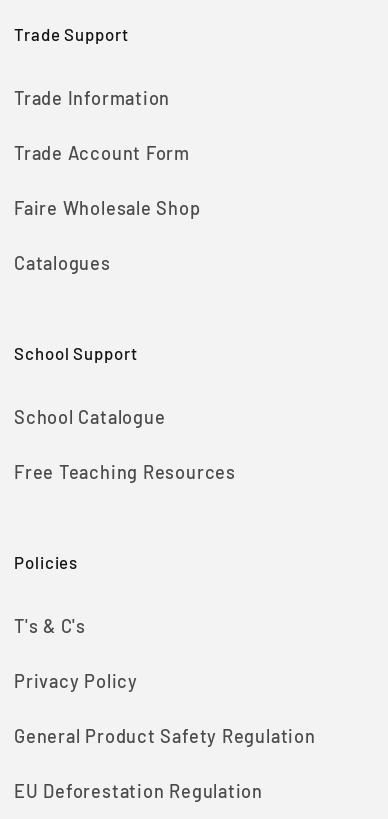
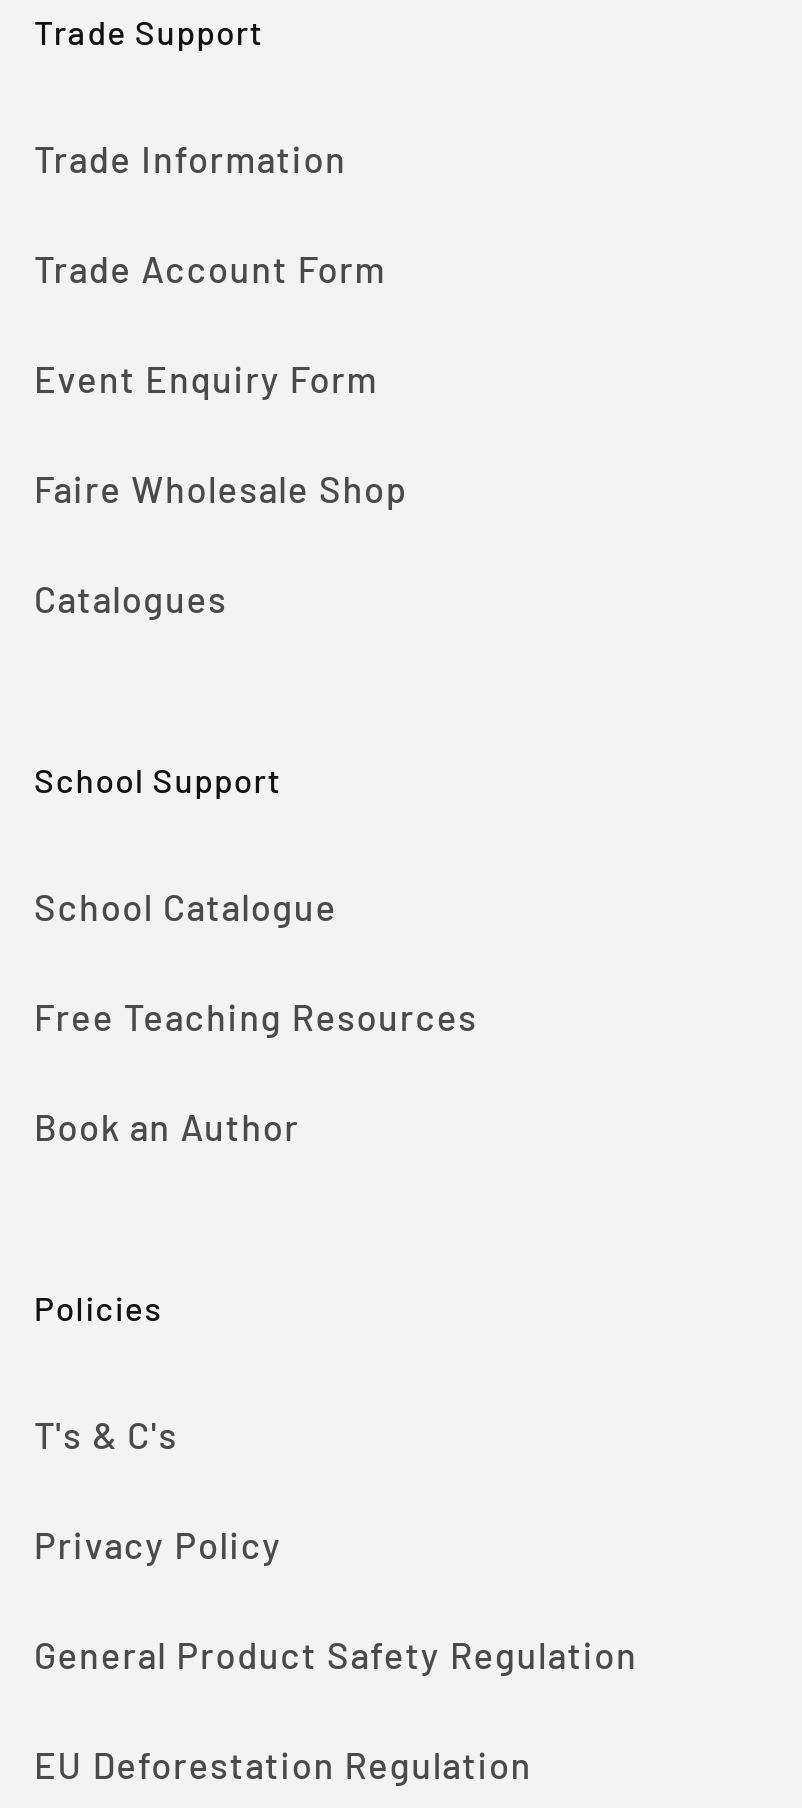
none -> [34,357,378,401] Event Enquiry Form
none -> [34,1105,300,1149] Book an Author

